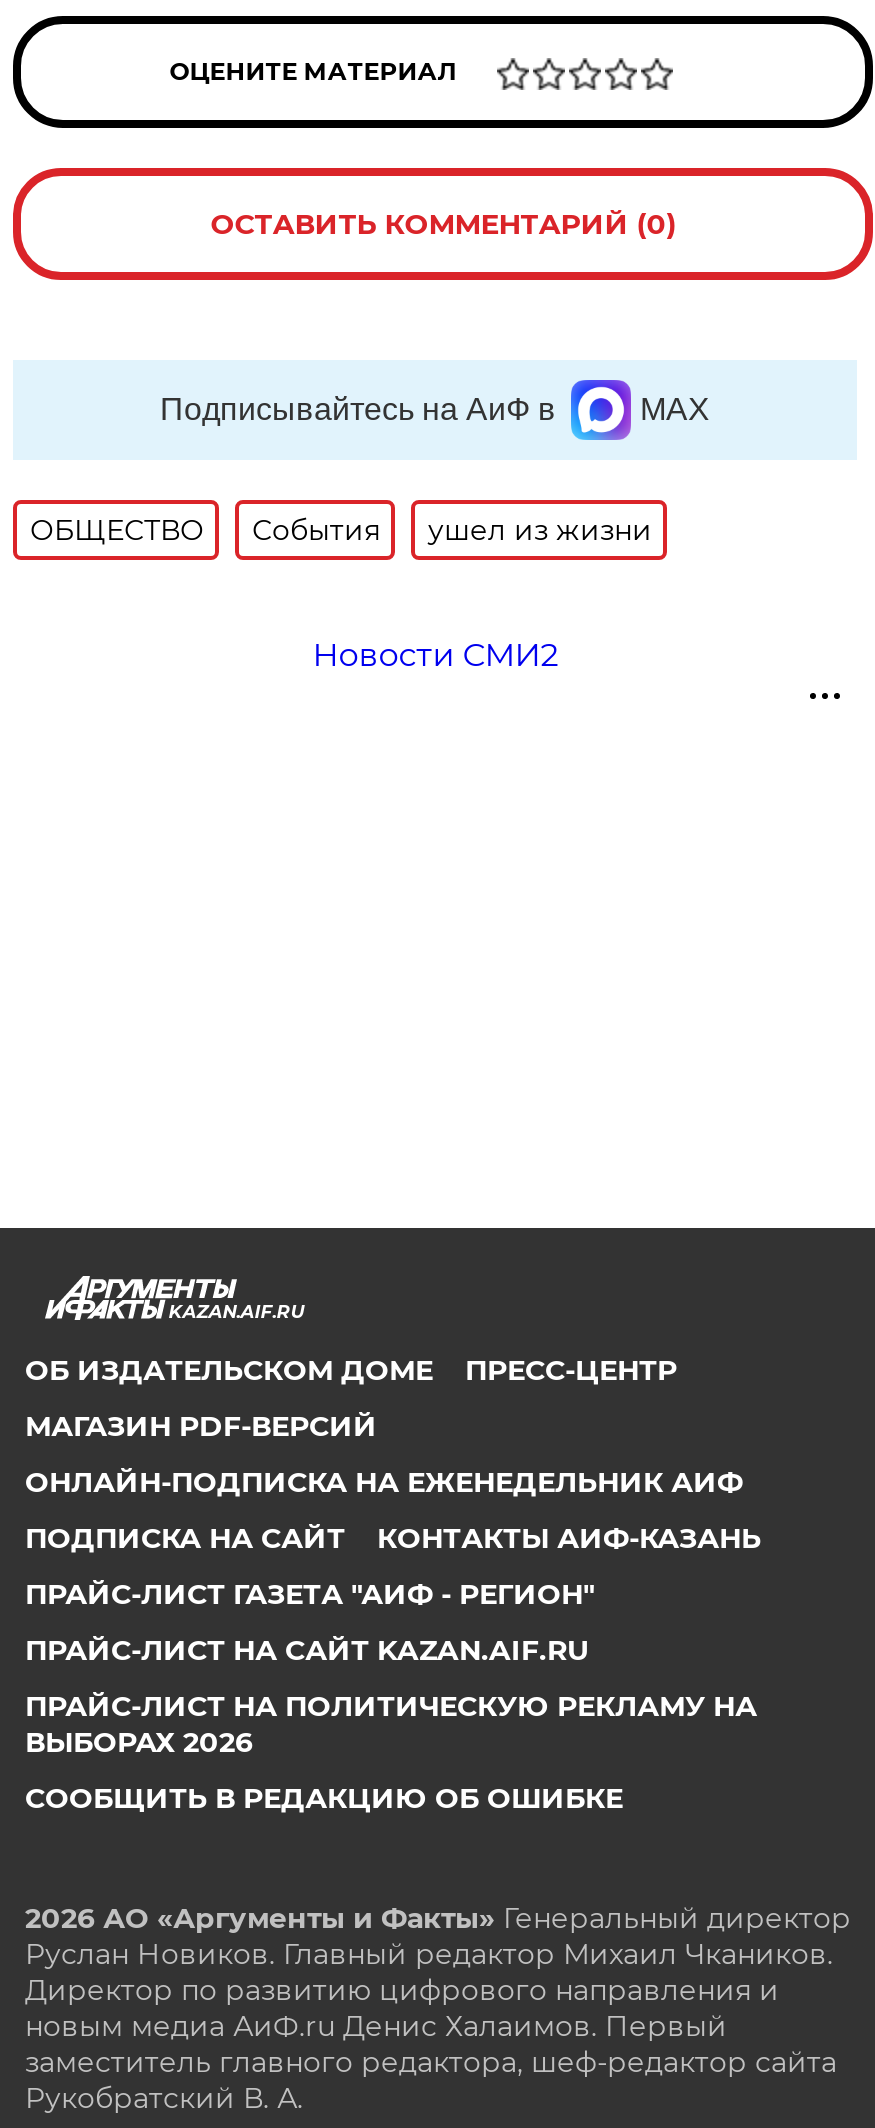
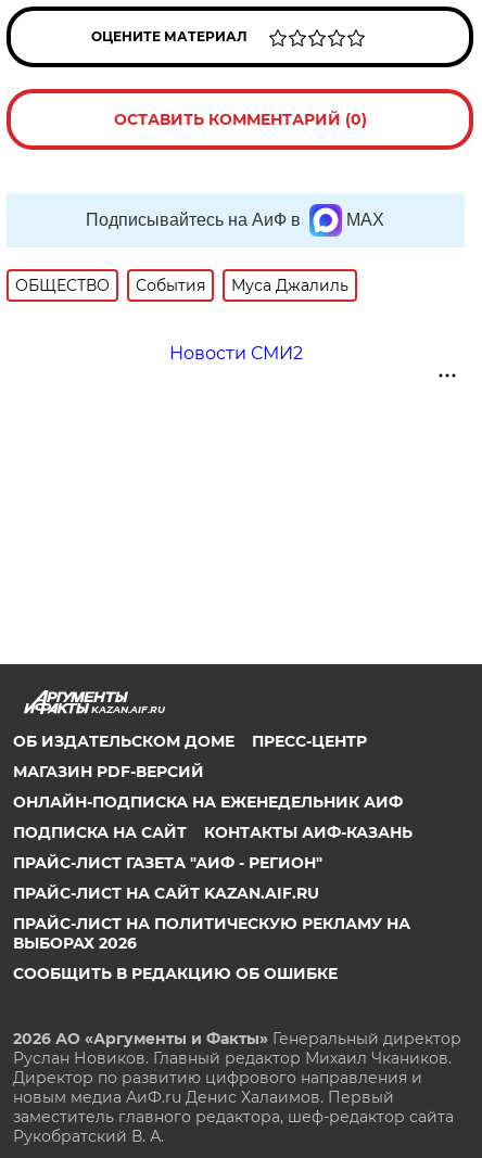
[428,512,652,548] ушел из жизни -> [232,275,349,295] Муса Джалиль

